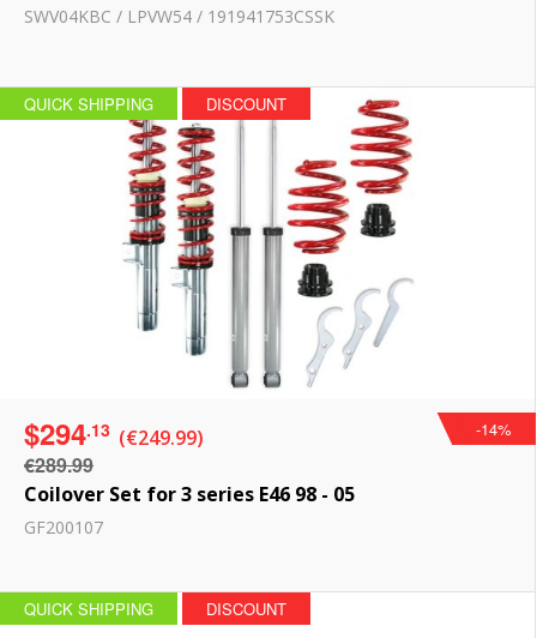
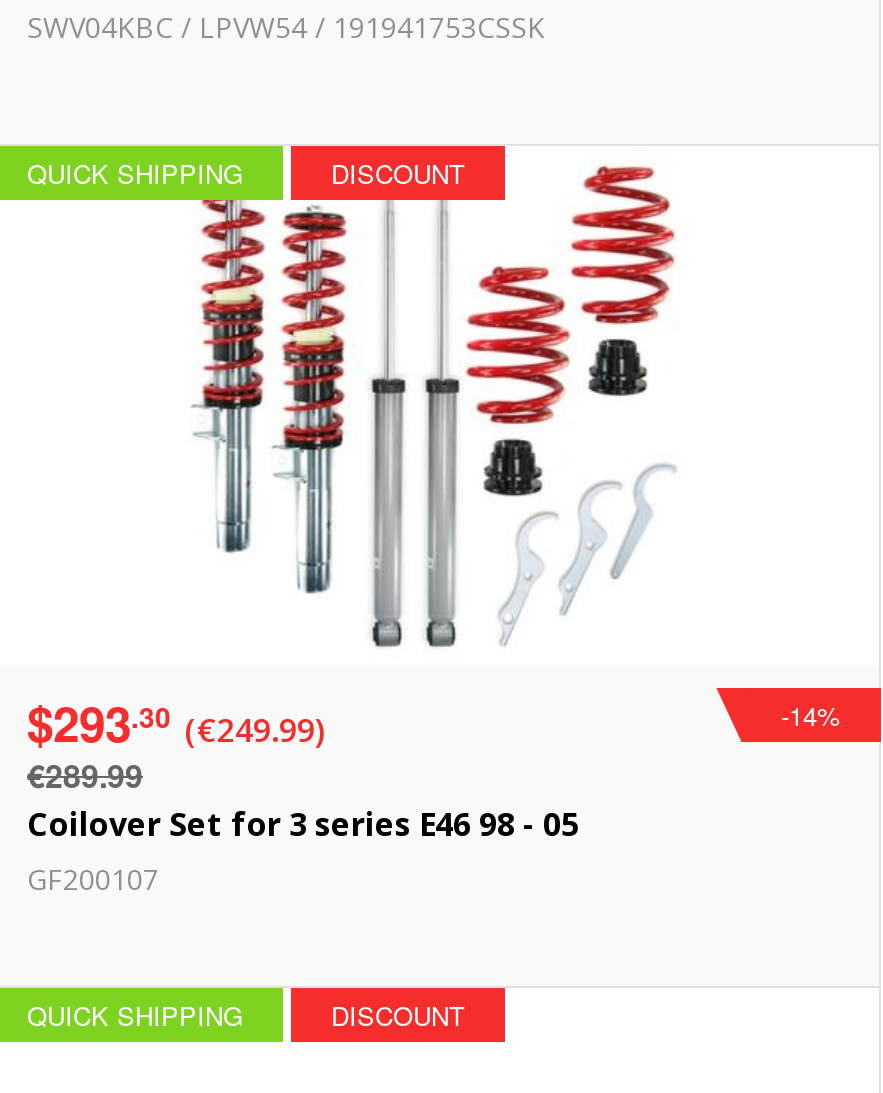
[24,413,204,453] $294.13 (€249.99) -> [27,688,327,756] $293.30 (€249.99)

